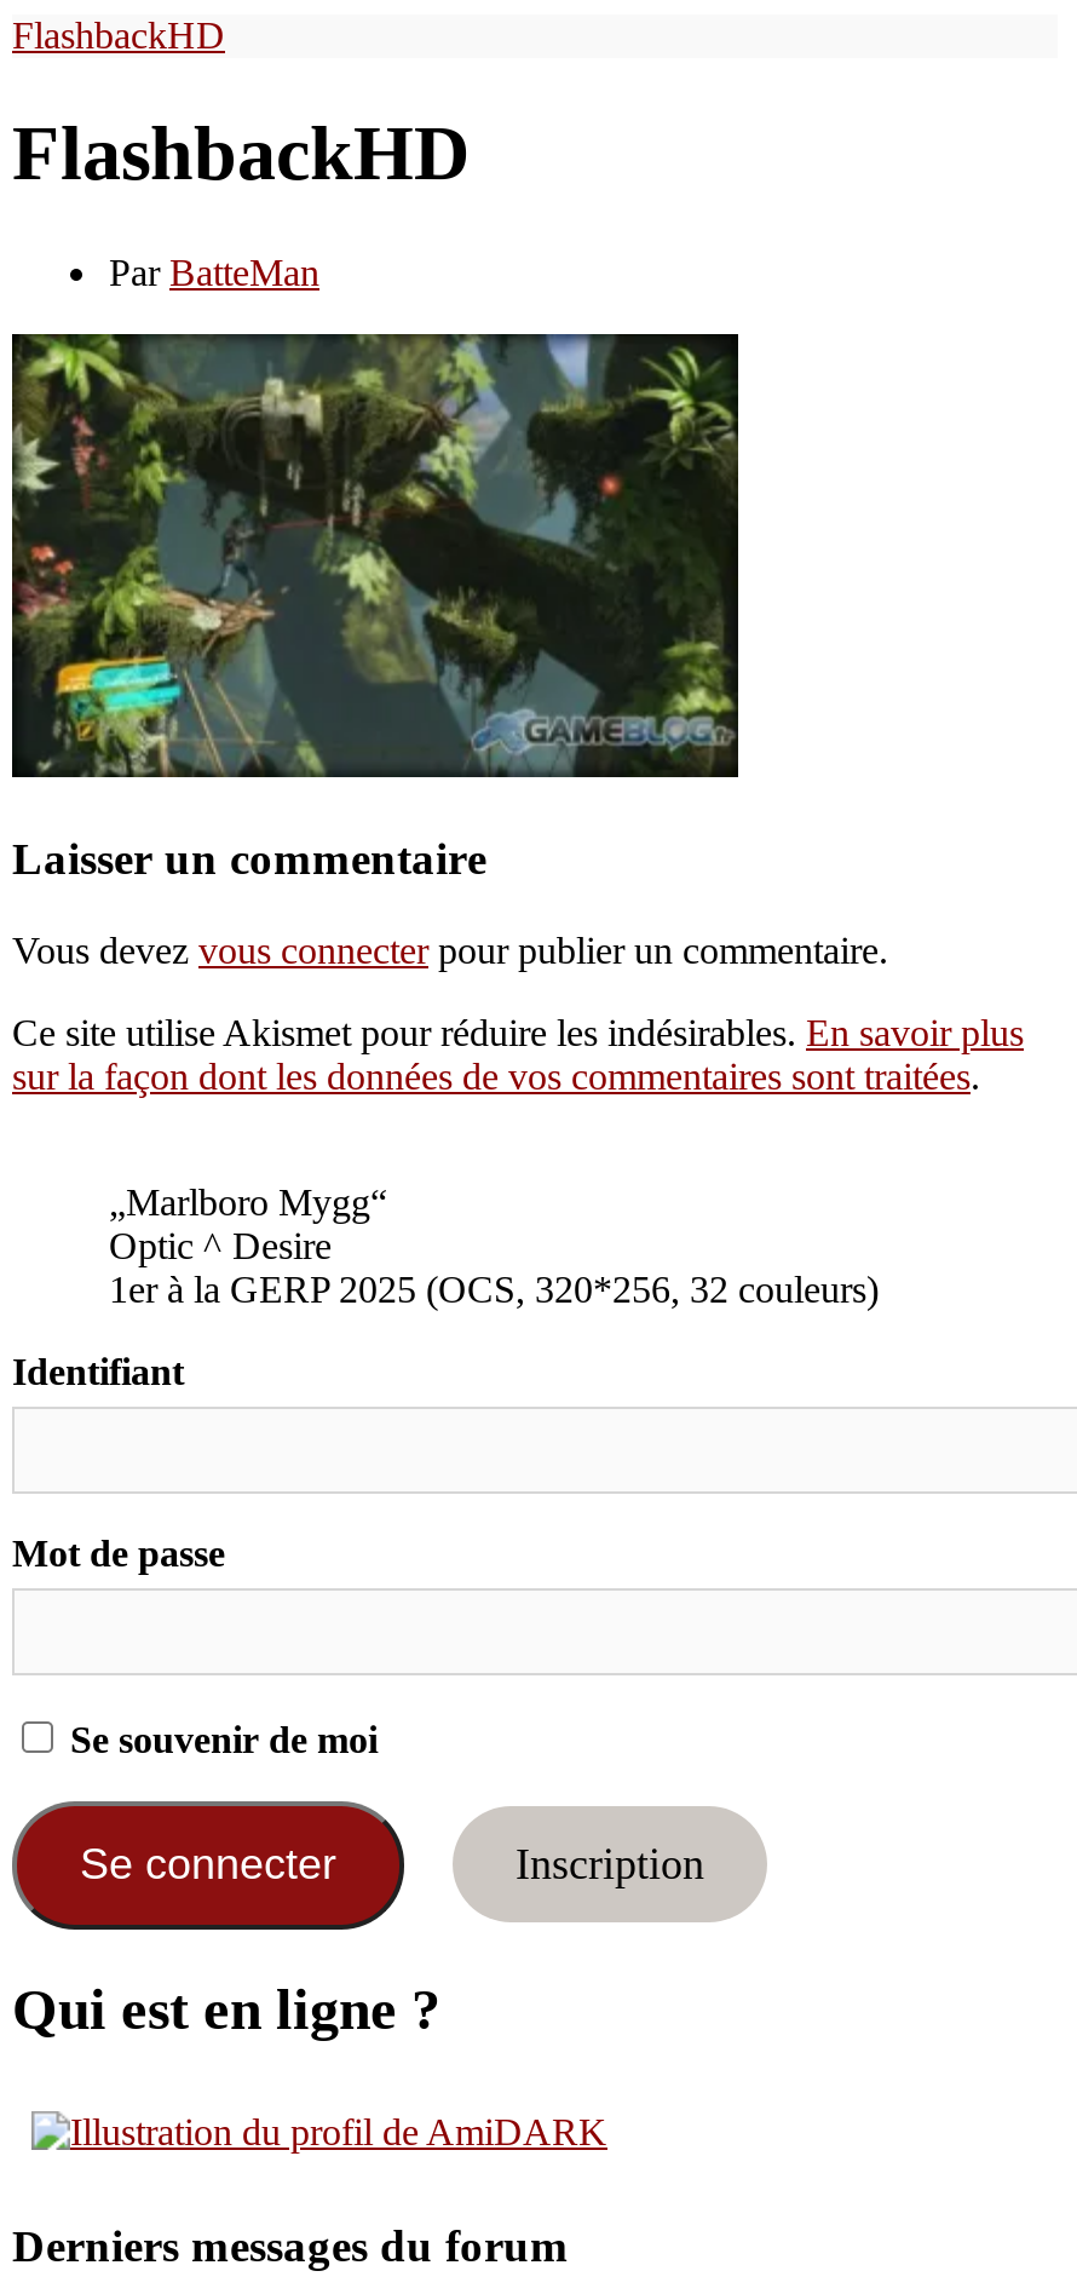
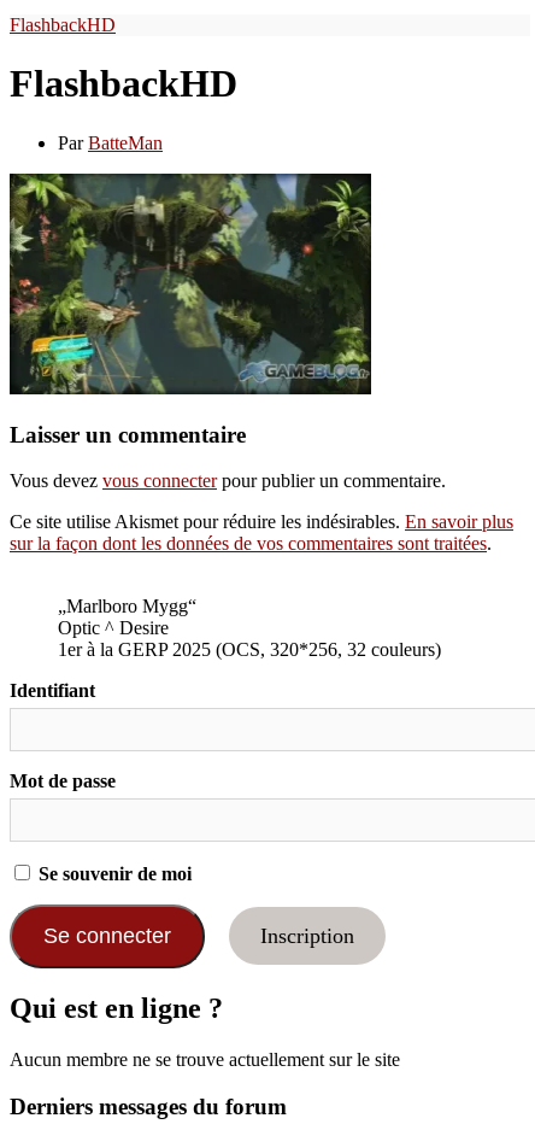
none -> [10,1049,400,1070] Aucun membre ne se trouve actuellement sur le site

